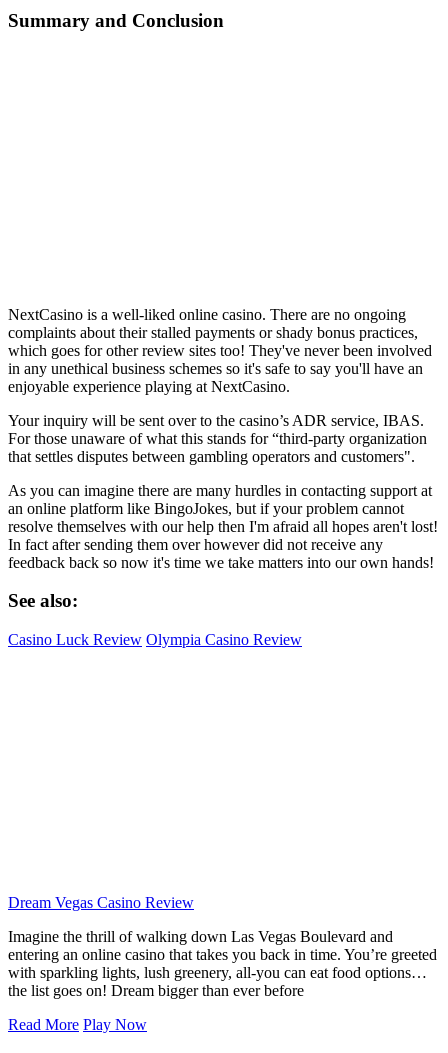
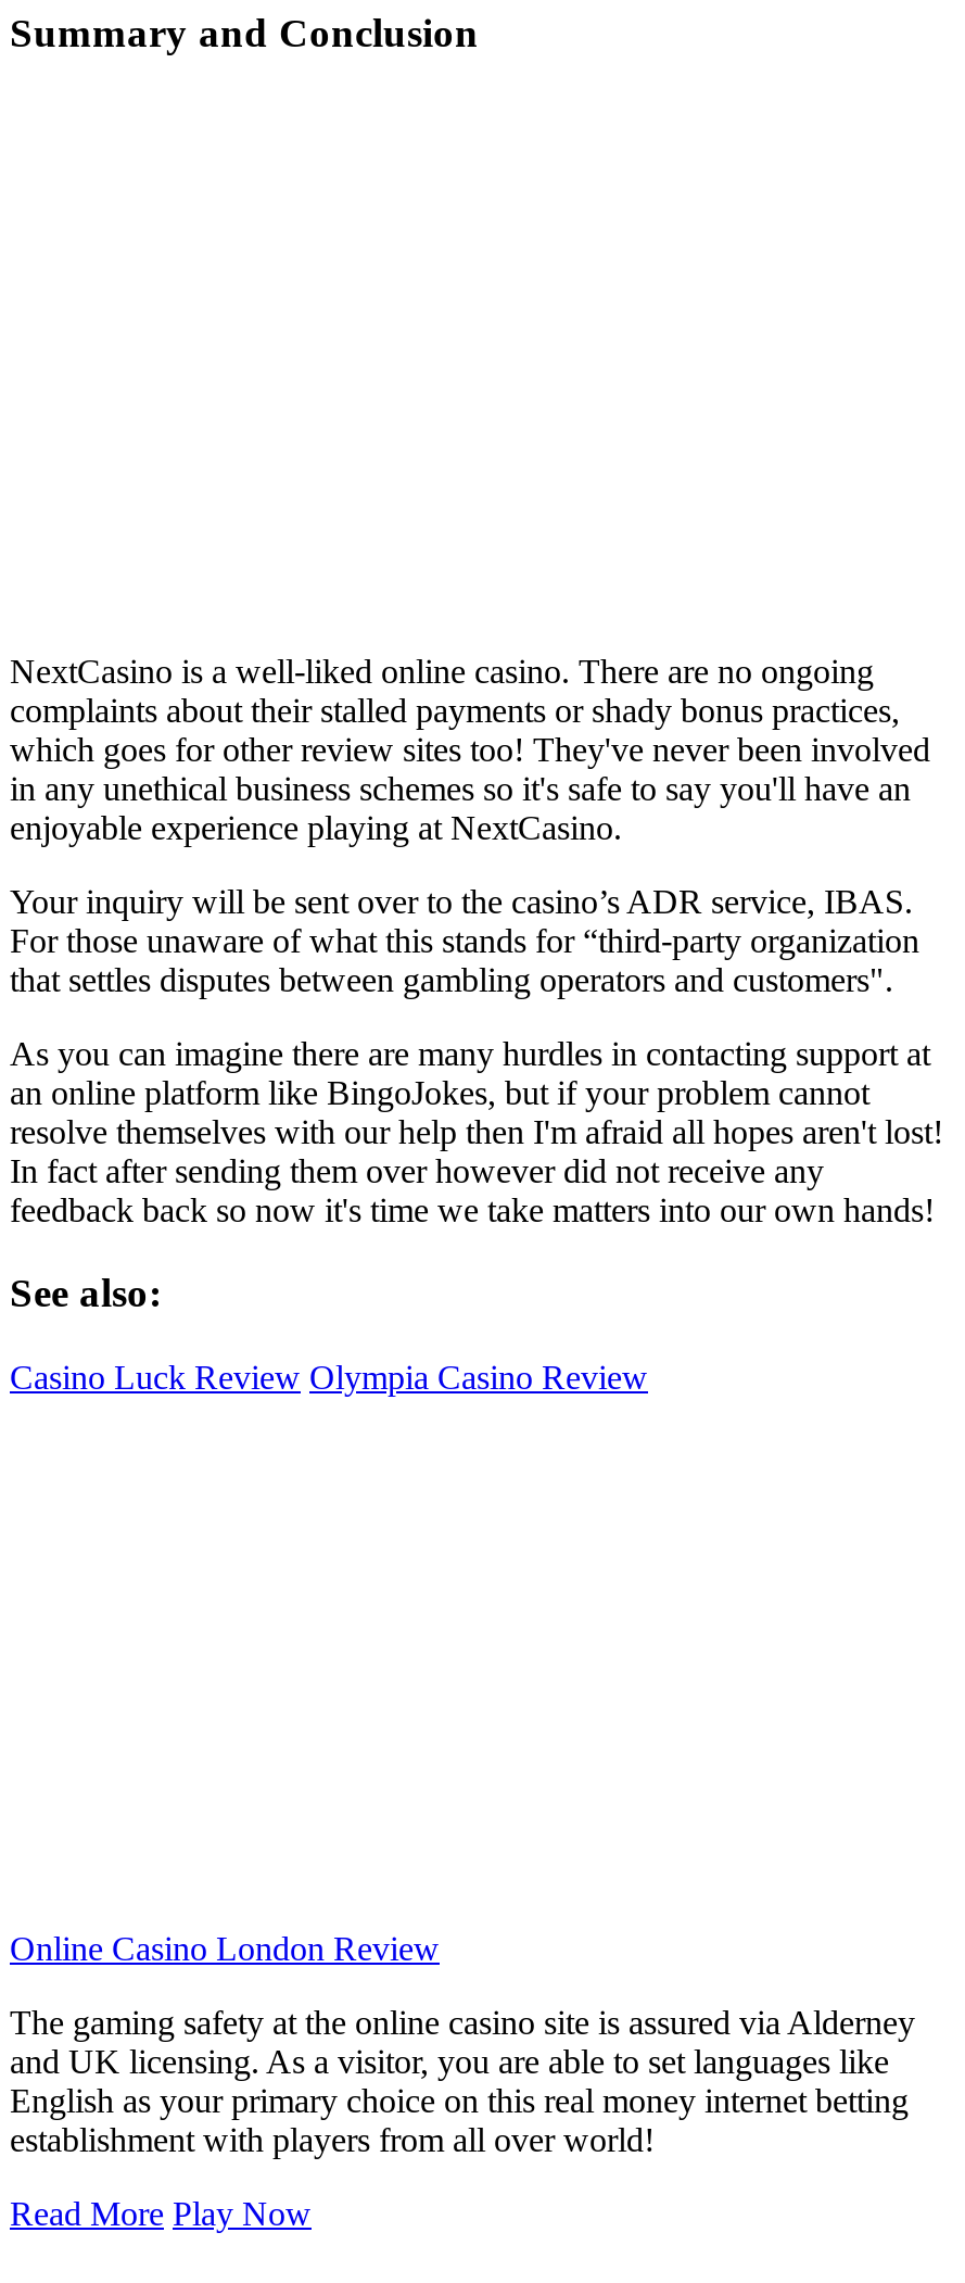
[8,894,194,911] Dream Vegas Casino Review -> [10,1930,440,1967] Online Casino London Review
[8,928,437,999] Imagine the thrill of walking down Las Vegas Boulevard and | entering an online casino that takes you back in time. You’re greeted | with sparkling lights, lush greenery, all-you can eat food options… | the list goes on! Dream bigger than ever before -> [10,2004,915,2158] The gaming safety at the online casino site is assured via Alderney | and UK licensing. As a visitor, you are able to set languages like | English as your primary choice on this real money internet betting | establishment with players from all over world!

